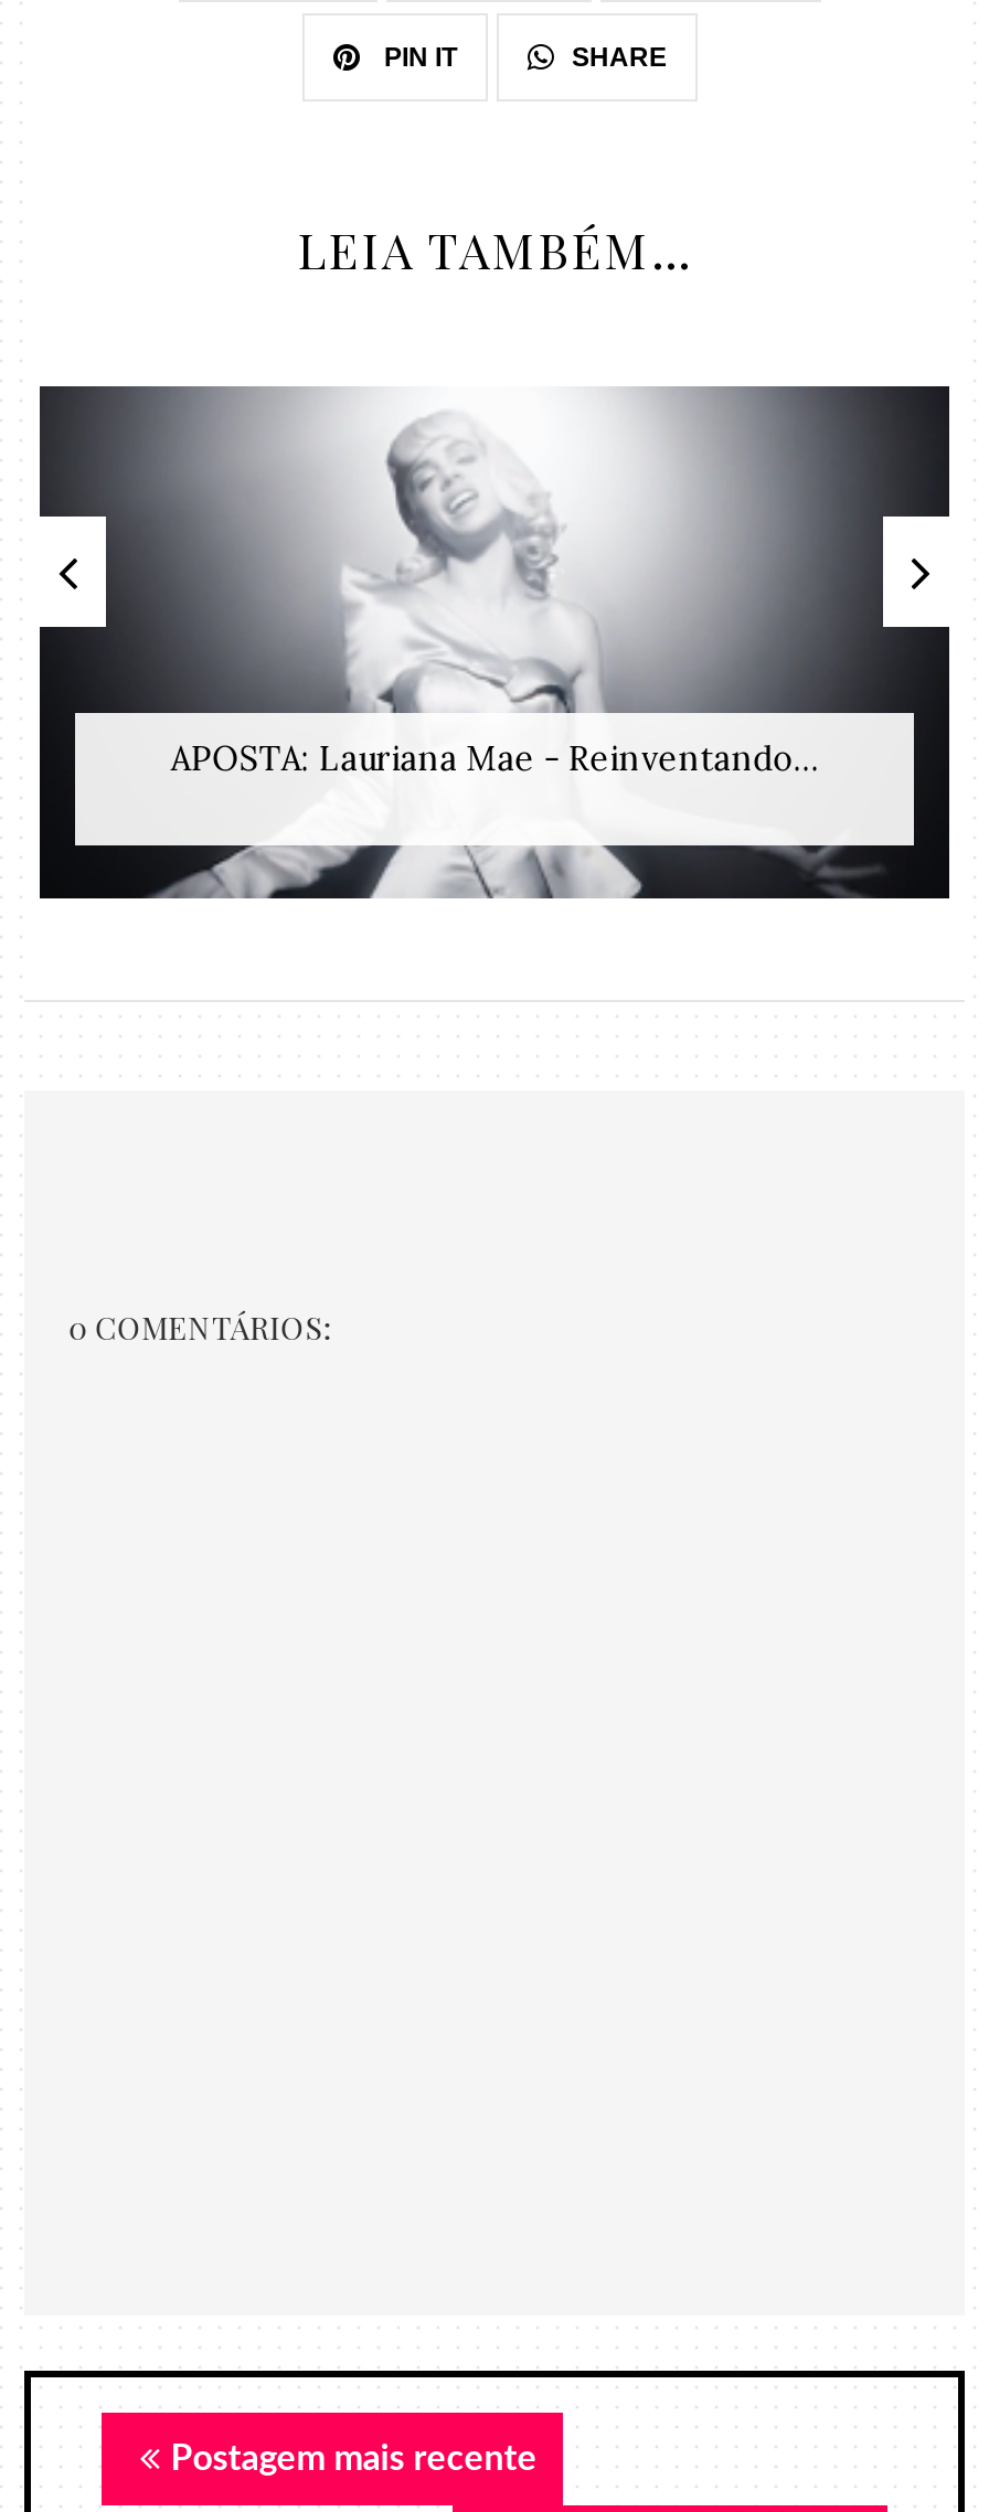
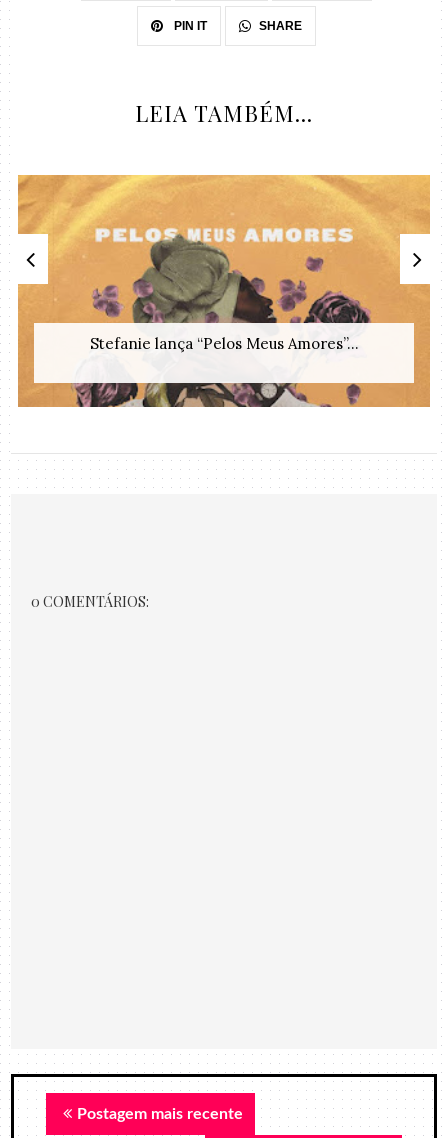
[38,384,951,901] [image] | APOSTA: Lauriana Mae - Reinventando... -> [17,174,431,408] [image] | Stefanie lança “Pelos Meus Amores”...

